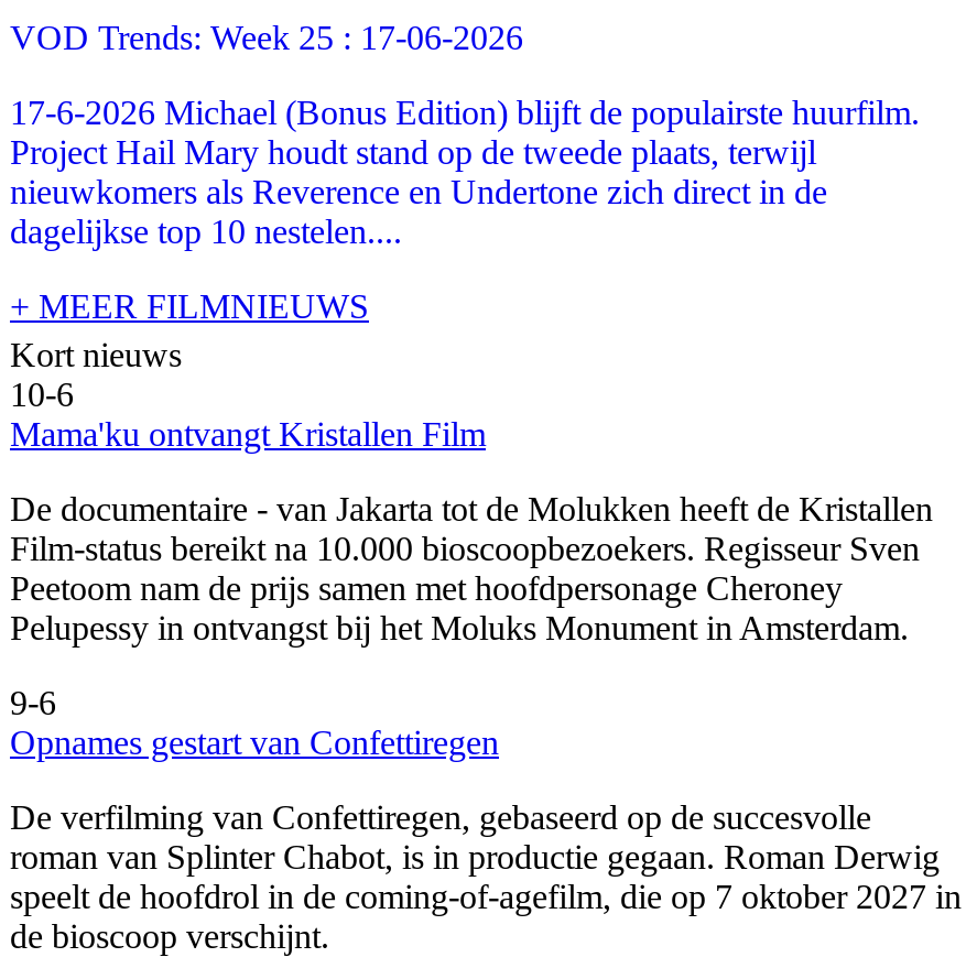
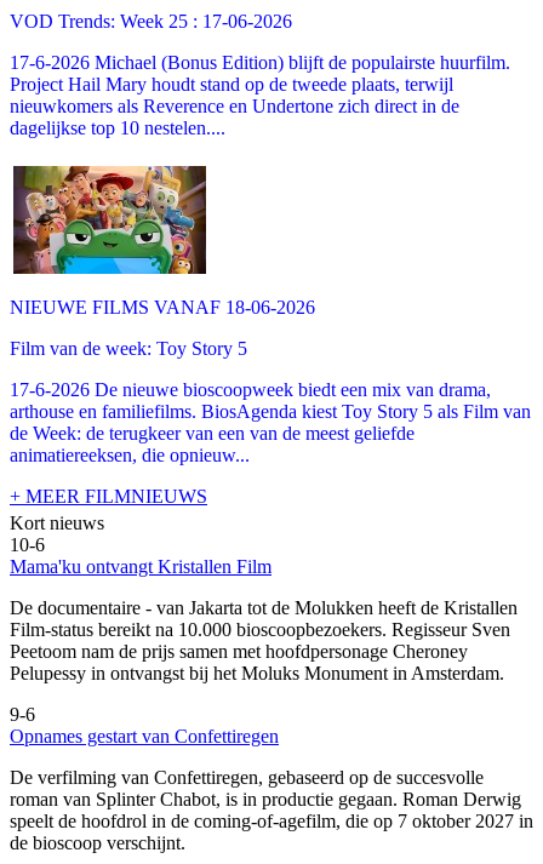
none -> [10,165,531,465] [image] | NIEUWE FILMS VANAF 18-06-2026 | Film van de week: Toy Story 5 | 17-6-2026 De nieuwe bioscoopweek biedt een mix van drama, | arthouse en familiefilms. BiosAgenda kiest Toy Story 5 als Film van | de Week: de terugkeer van een van de meest geliefde | animatiereeksen, die opnieuw...

